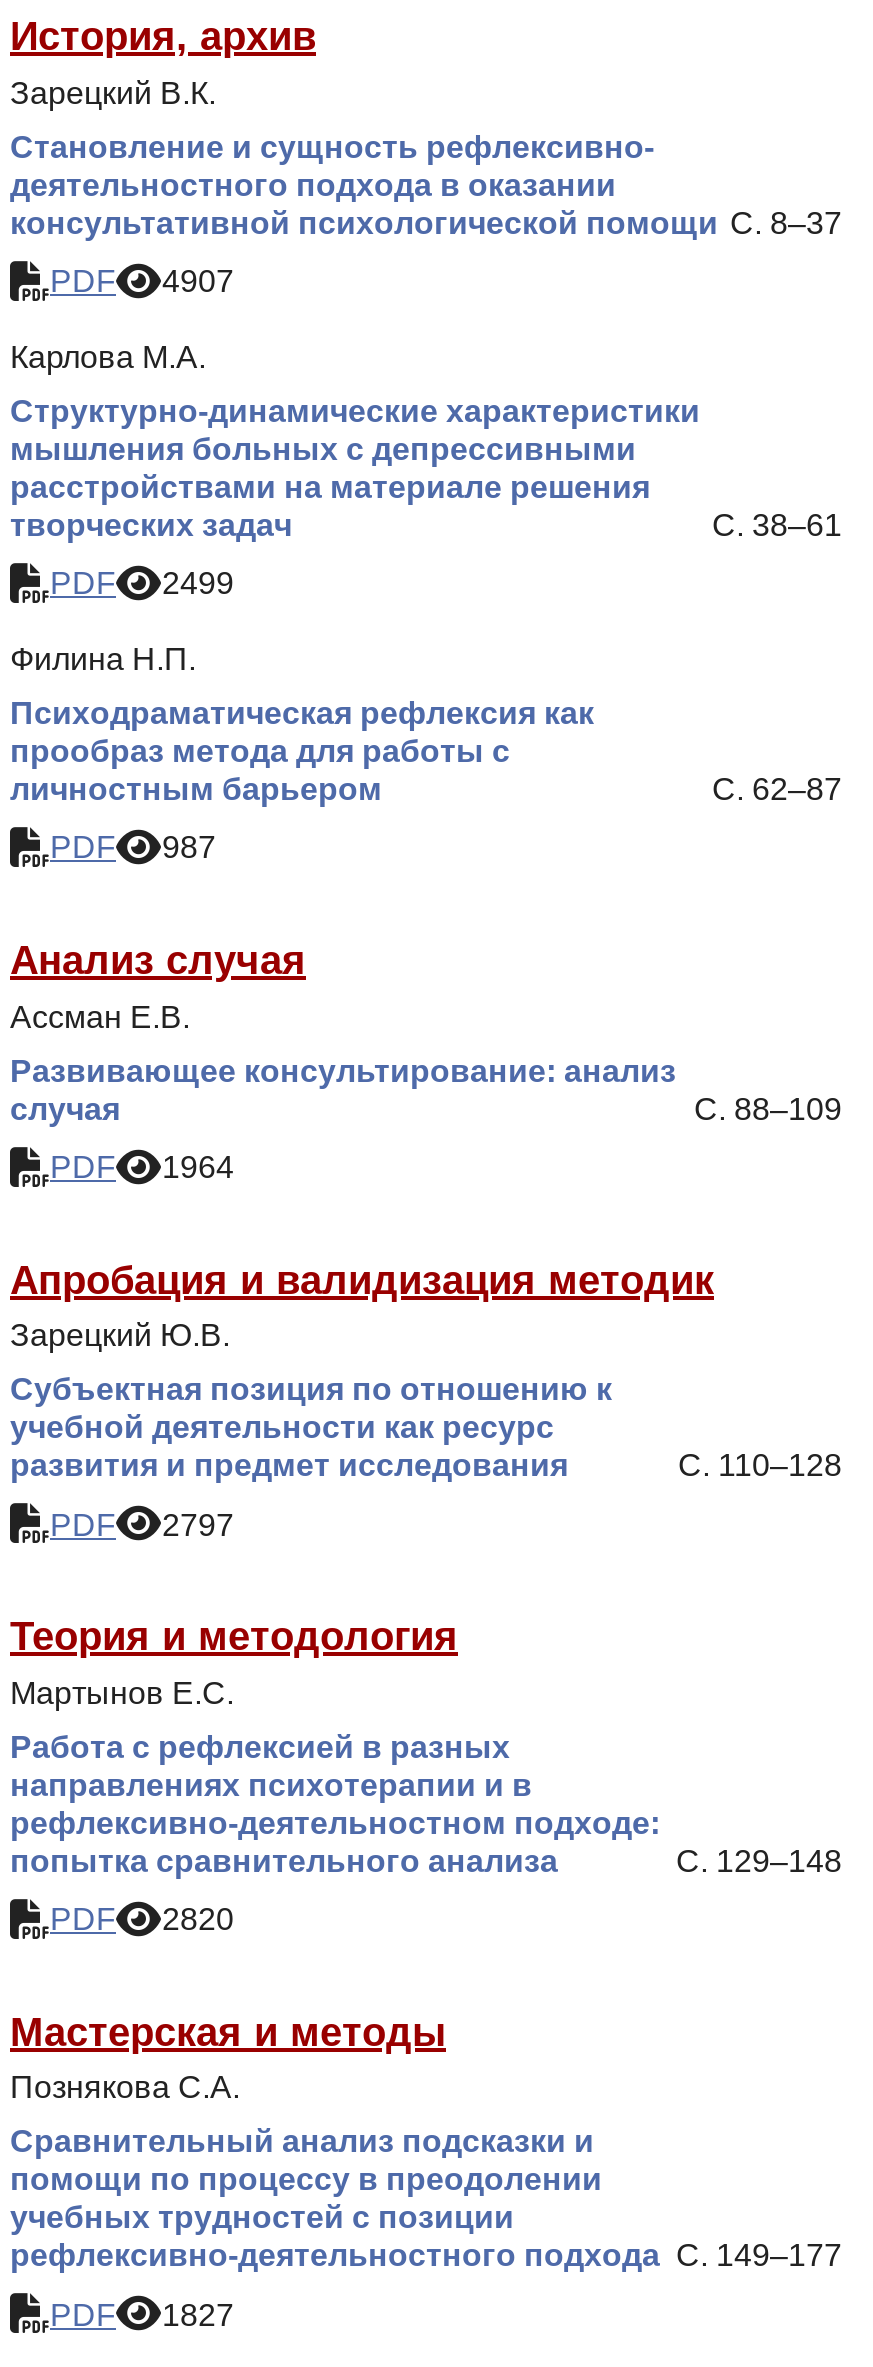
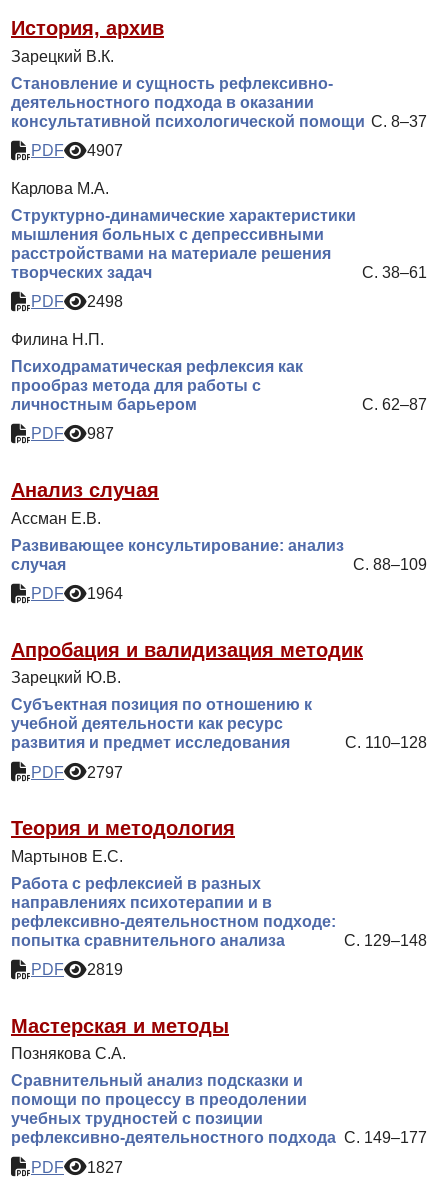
[50,567,234,601] PDF 2499 -> [31,293,123,310] PDF 2498
[50,1902,234,1936] PDF 2820 -> [31,961,123,978] PDF 2819

